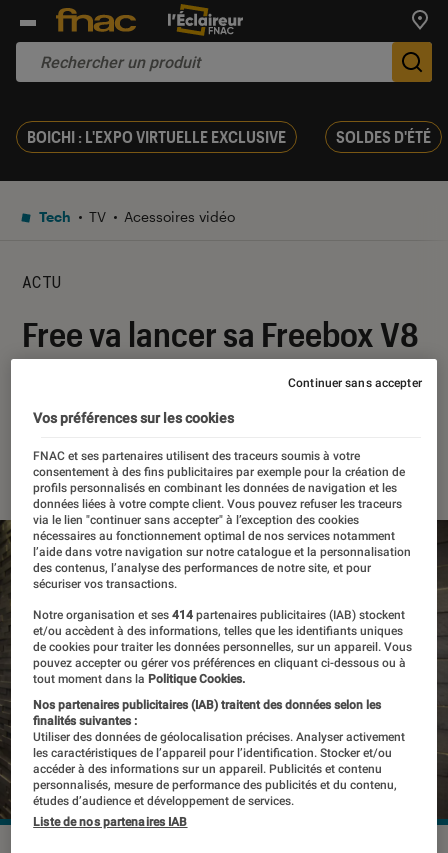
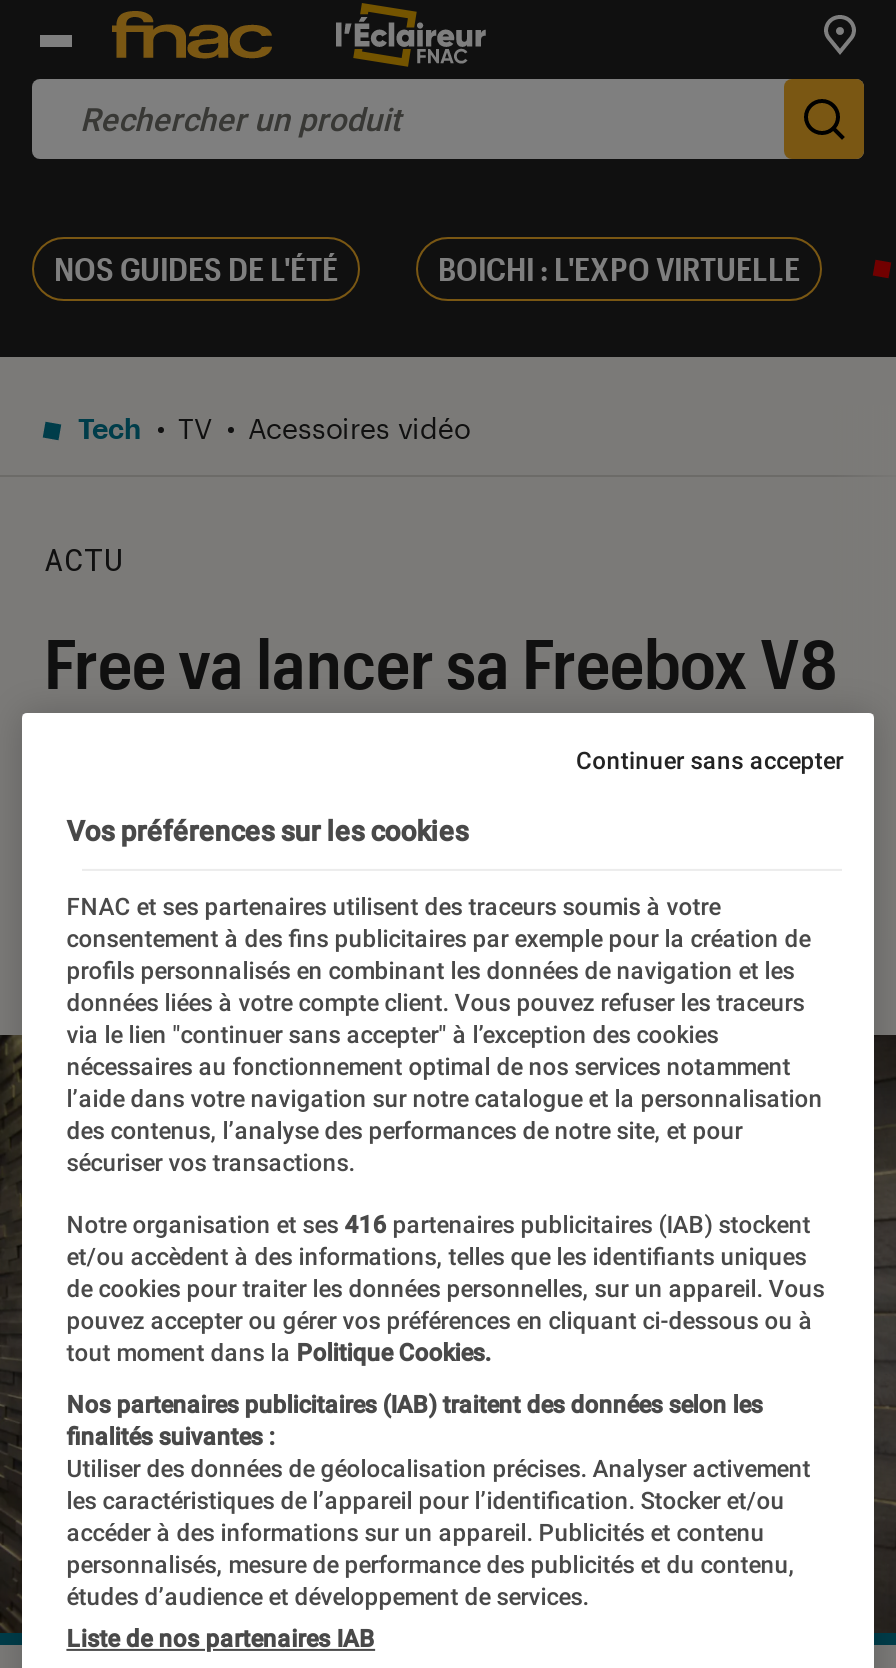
[27,127,431,146] BOICHI : L'EXPO VIRTUELLE EXCLUSIVE | SOLDES D'ÉTÉ -> [54,249,800,287] NOS GUIDES DE L'ÉTÉ | BOICHI : L'EXPO VIRTUELLE
[33,608,405,622] Notre organisation et ses 414 partenaires publicitaires (IAB) stockent -> [66,1211,810,1239] Notre organisation et ses 416 partenaires publicitaires (IAB) stockent

